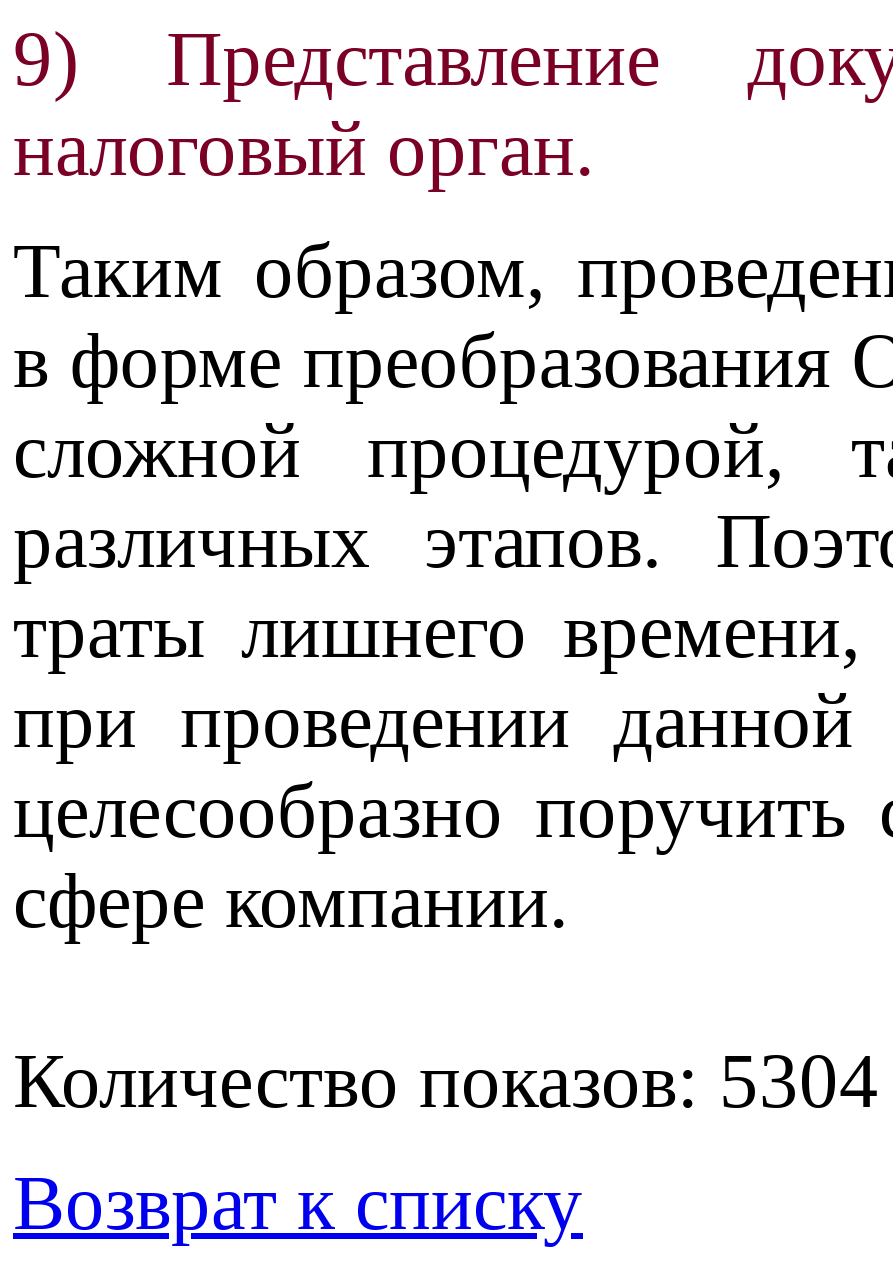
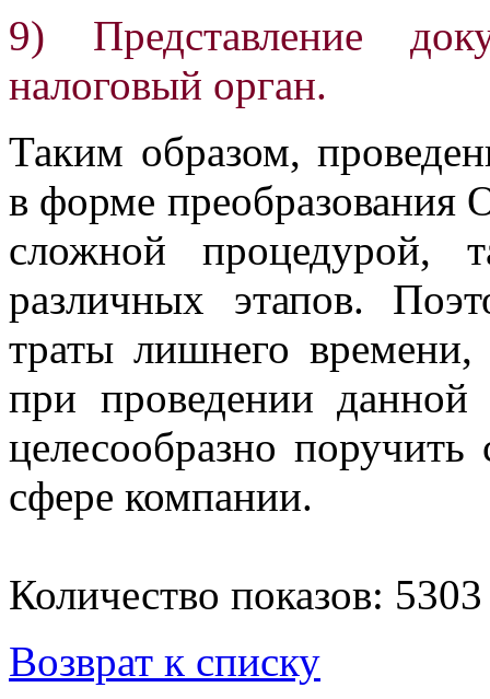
[13,1038,879,1124] Количество показов: 5304 -> [9,571,482,618] Количество показов: 5303

